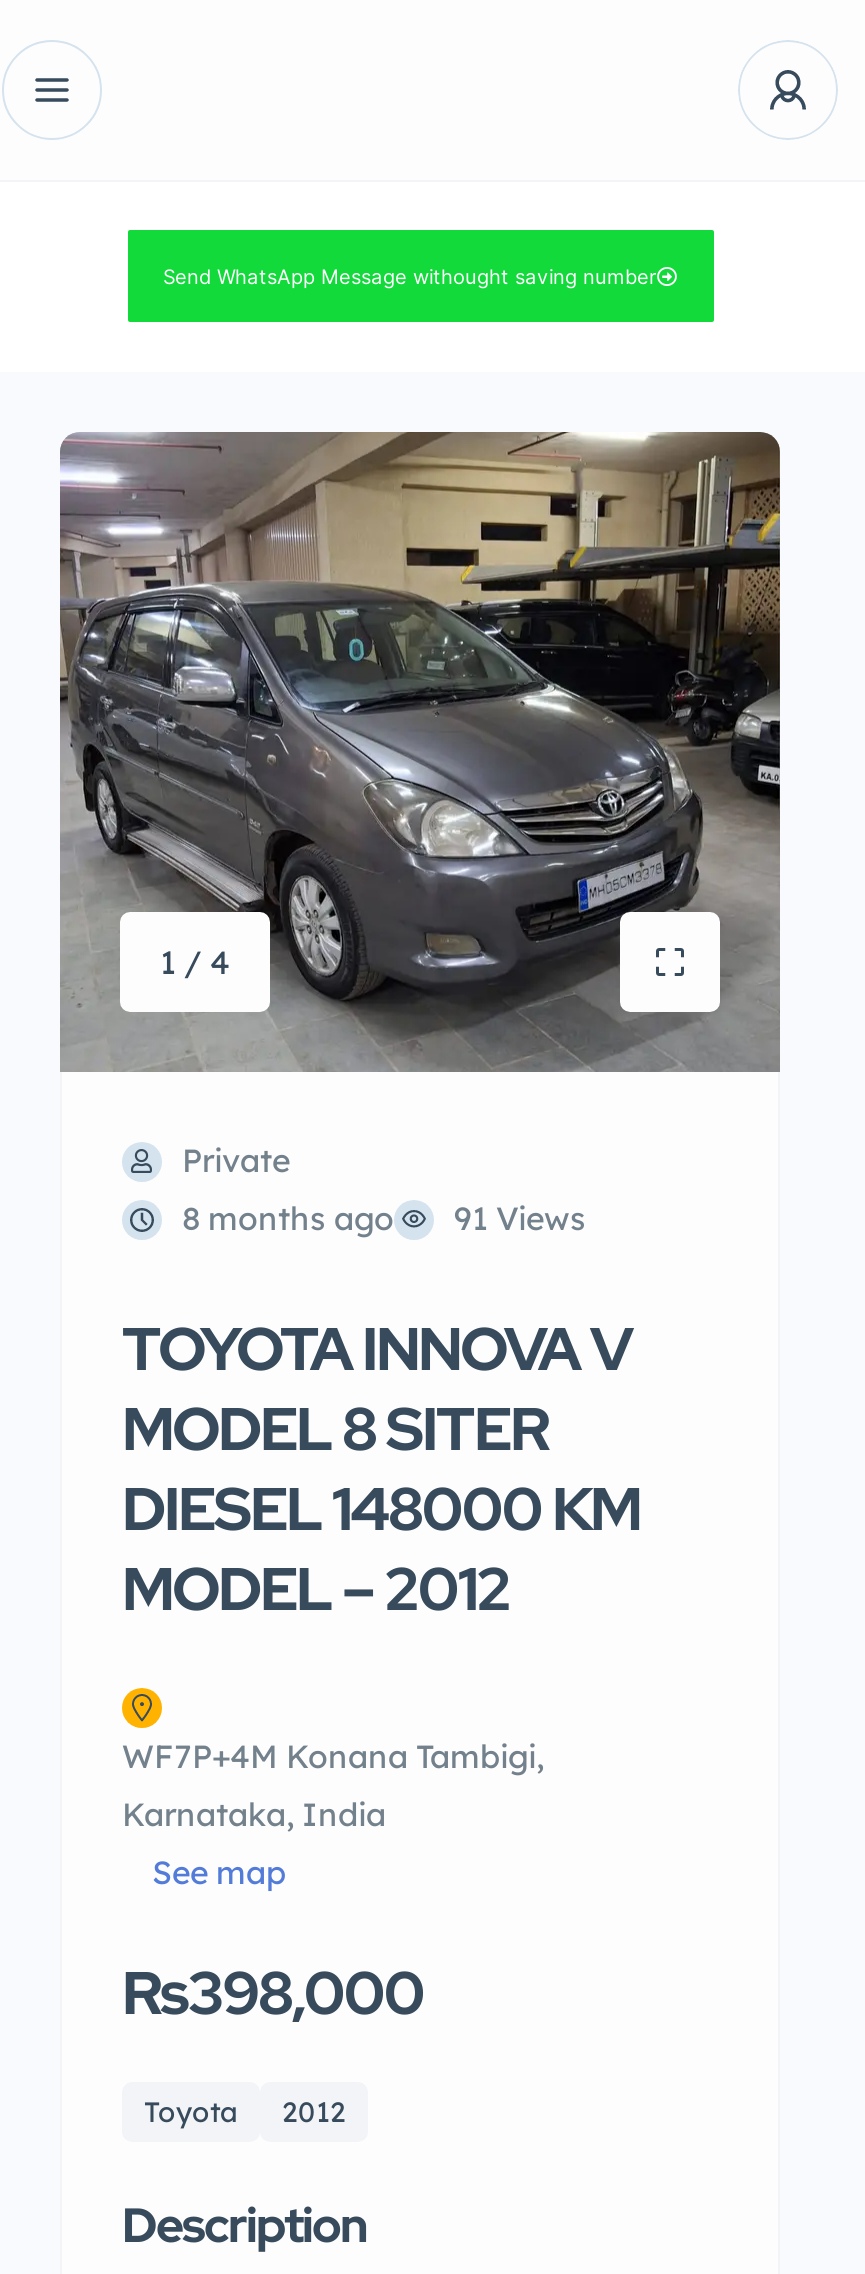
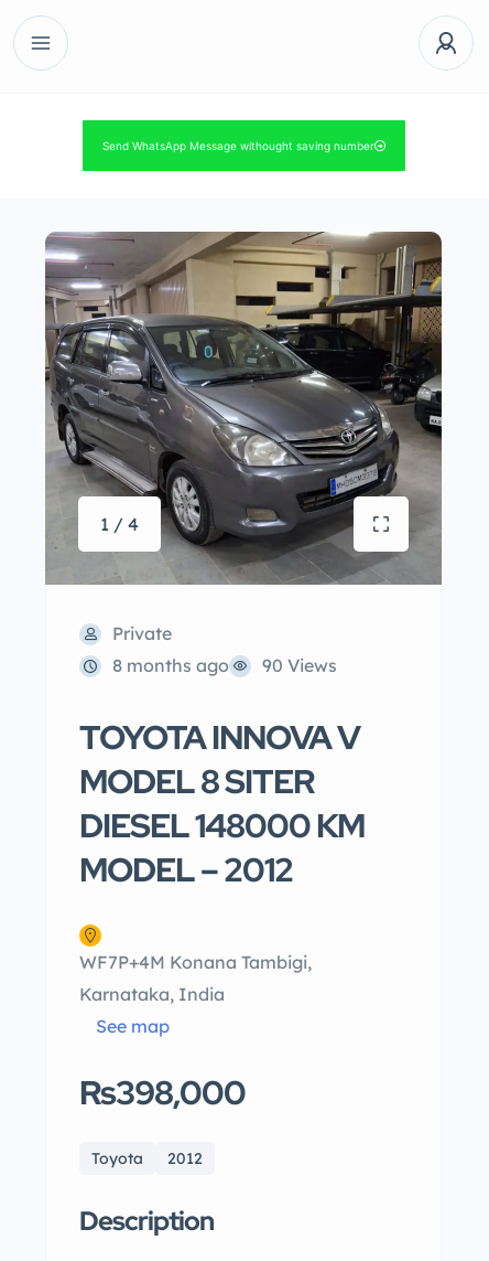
[182,1198,586,1238] 8 months ago 91 Views -> [112,654,337,676] 8 months ago 90 Views

